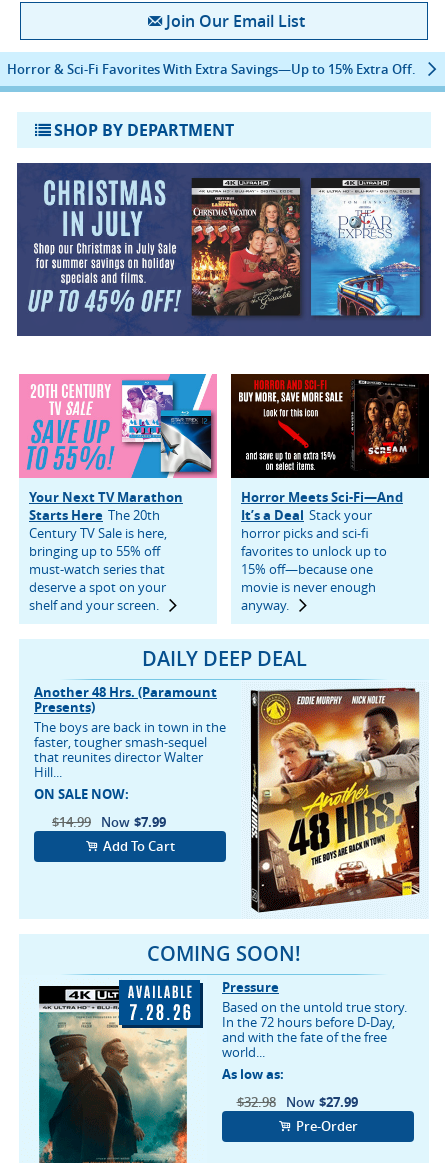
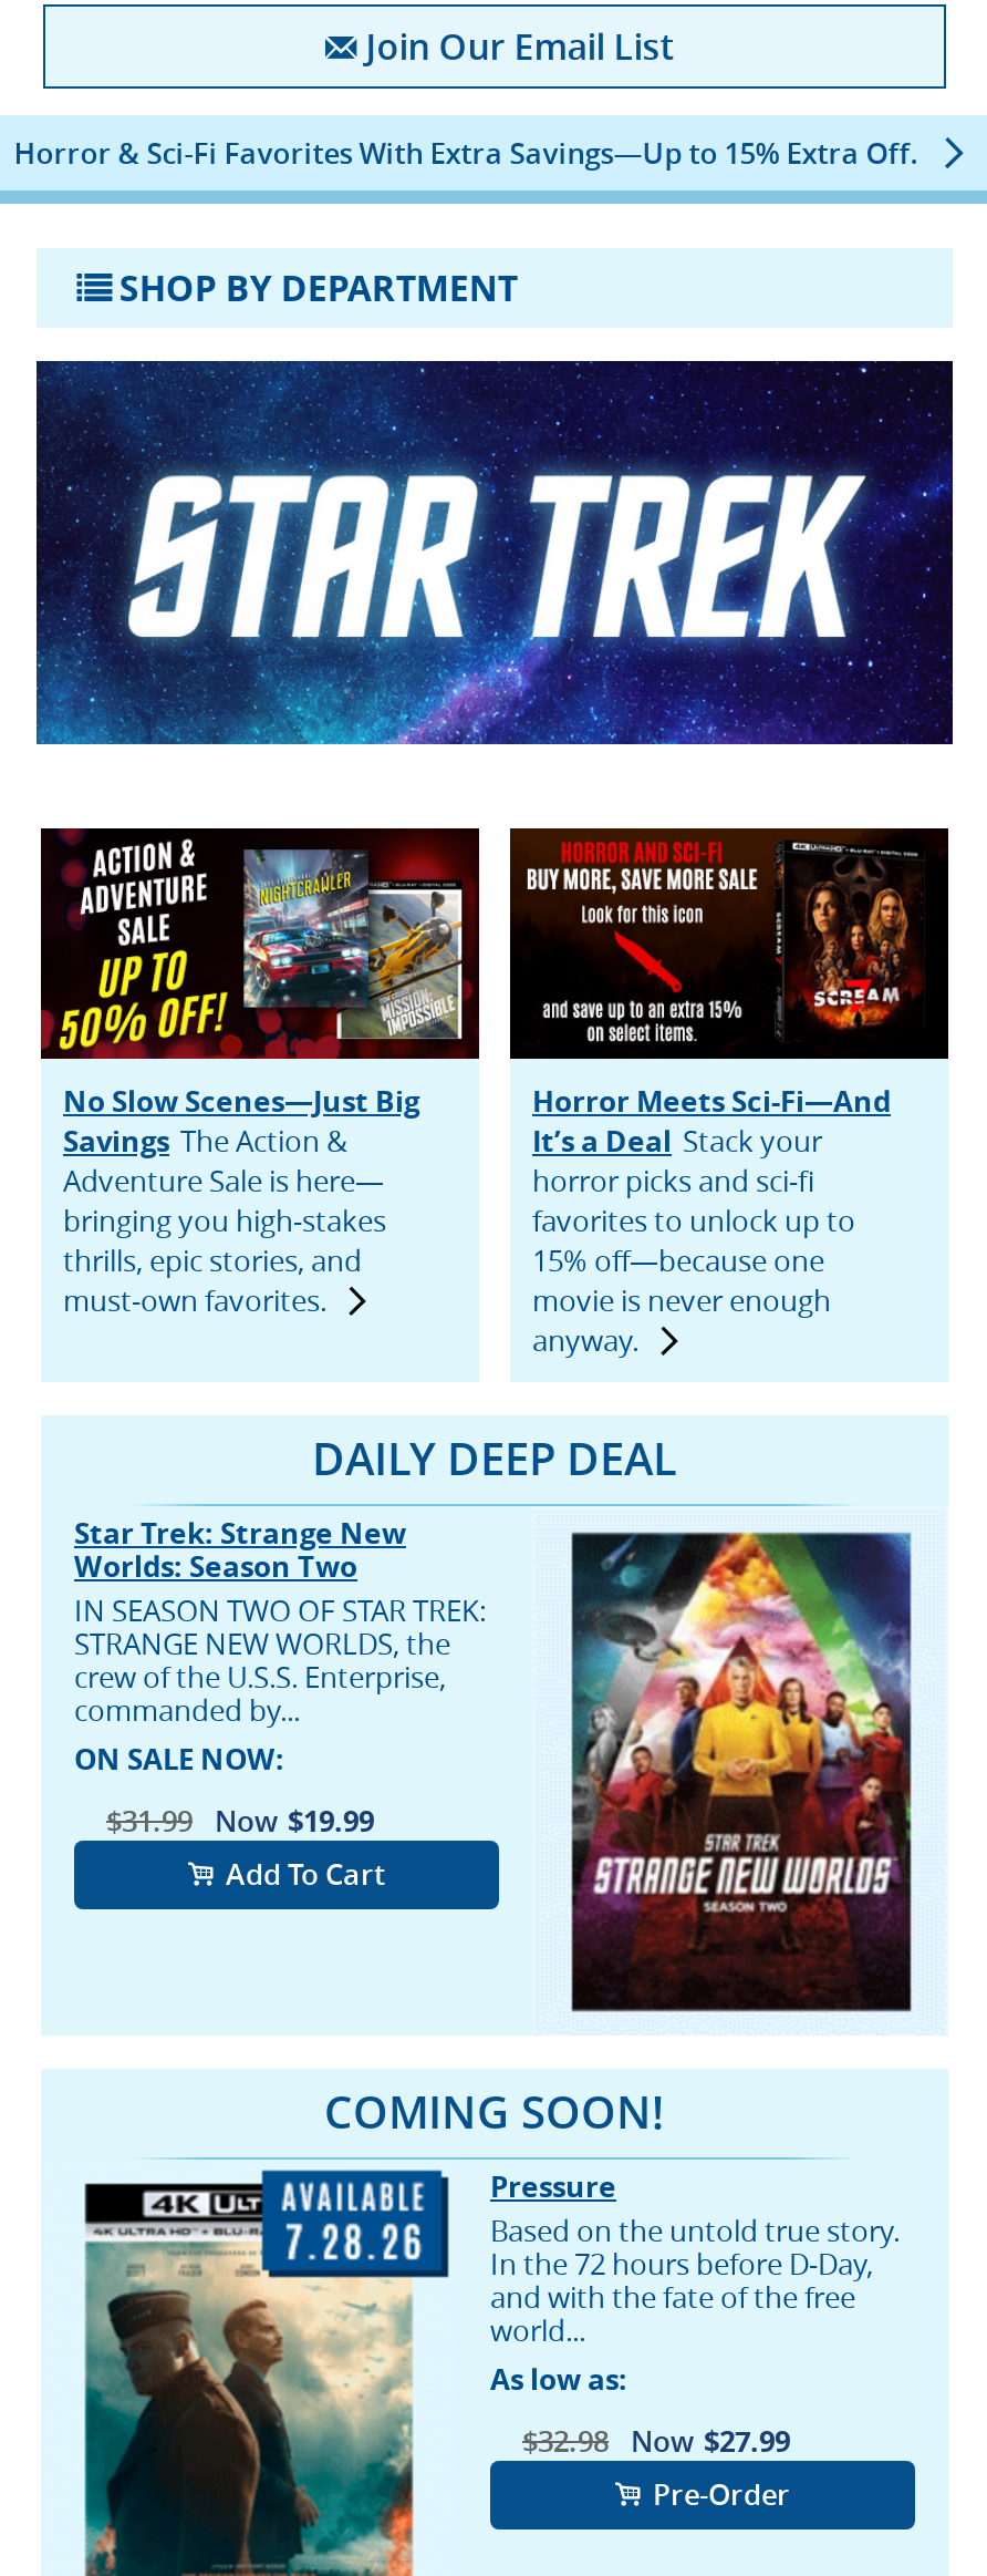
[17,163,431,337] [image] -> [37,361,953,746] [image]
[19,373,217,614] [image] | Your Next TV Marathon | Starts Here The 20th | Century TV Sale is here, | bringing up to 55% off | must-watch series that | deserve a spot on your | shelf and your screen. -> [39,826,481,1321] [image] | No Slow Scenes—Just Big | Savings The Action & | Adventure Sale is here— | bringing you high-stakes | thrills, epic stories, and | must-own favorites.
[34,683,421,913] [image] | Another 48 Hrs. (Paramount | Presents) | The boys are back in town in the | faster, tougher smash-sequel | that reunites director Walter | Hill... -> [74,1514,928,2020] [image] | Star Trek: Strange New | Worlds: Season Two | IN SEASON TWO OF STAR TREK: | STRANGE NEW WORLDS, the | crew of the U.S.S. Enterprise, | commanded by...
[52,813,91,831] $14.99 -> [106,1802,193,1842] $31.99
[134,813,166,831] $7.99 -> [288,1802,374,1842] $19.99

